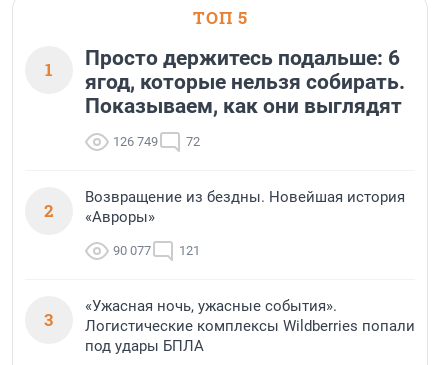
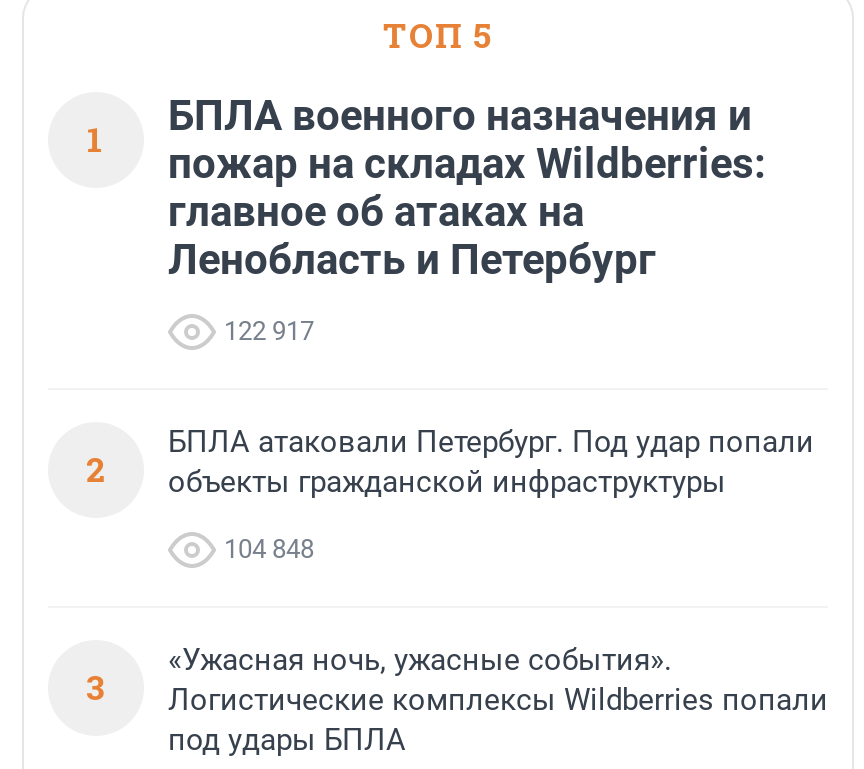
[85,46,405,118] Просто держитесь подальше: 6 | ягод, которые нельзя собирать. | Показываем, как они выглядят -> [168,92,766,284] БПЛА военного назначения и | пожар на складах Wildberries: | главное об атаках на | Ленобласть и Петербург
[113,134,200,149] 126 749 | 72 -> [224,316,314,346] 122 917
[85,188,405,226] Возвращение из бездны. Новейшая история | «Авроры» -> [168,424,814,500] БПЛА атаковали Петербург. Под удар попали | объекты гражданской инфраструктуры
[113,243,200,258] 90 077 | 121 -> [224,534,314,564] 104 848

